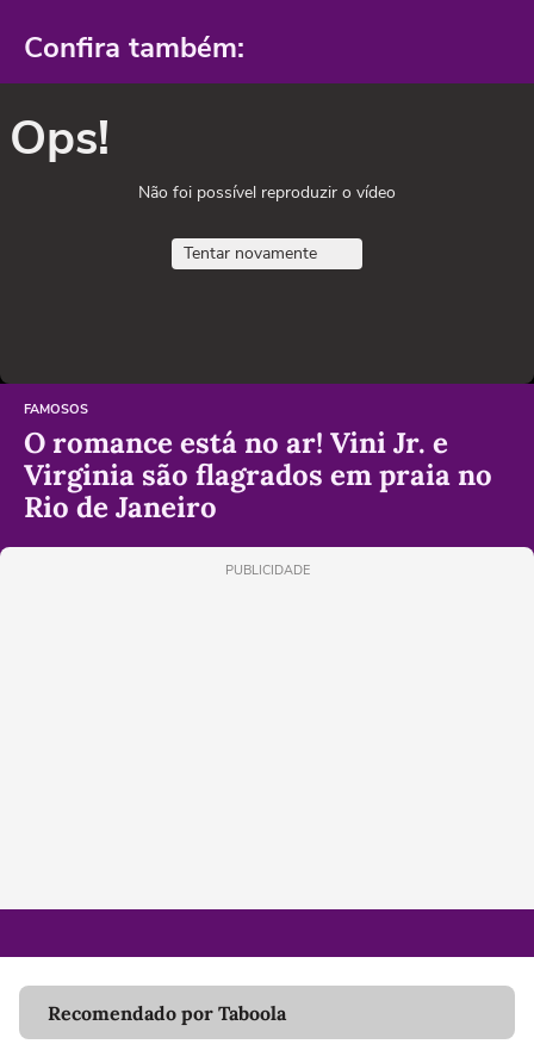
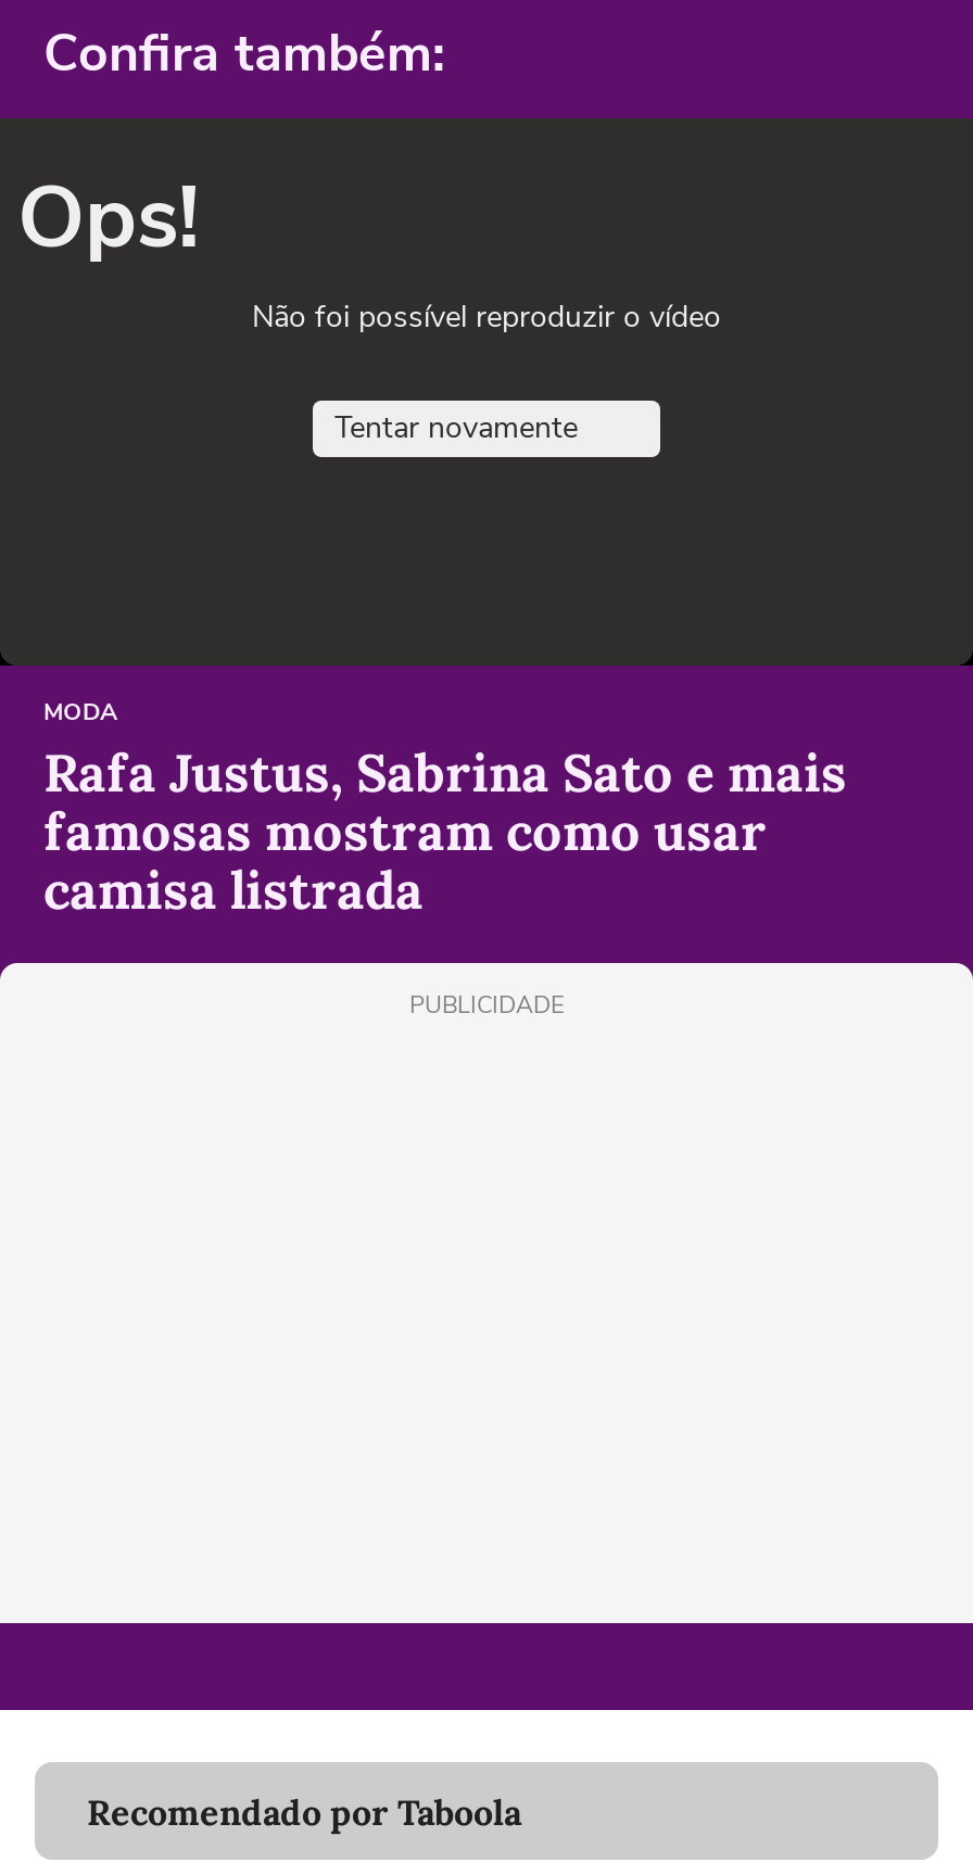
[24,400,492,526] FAMOSOS | O romance está no ar! Vini Jr. e | Virginia são flagrados em praia no | Rio de Janeiro -> [43,696,847,924] MODA | Rafa Justus, Sabrina Sato e mais | famosas mostram como usar | camisa listrada

